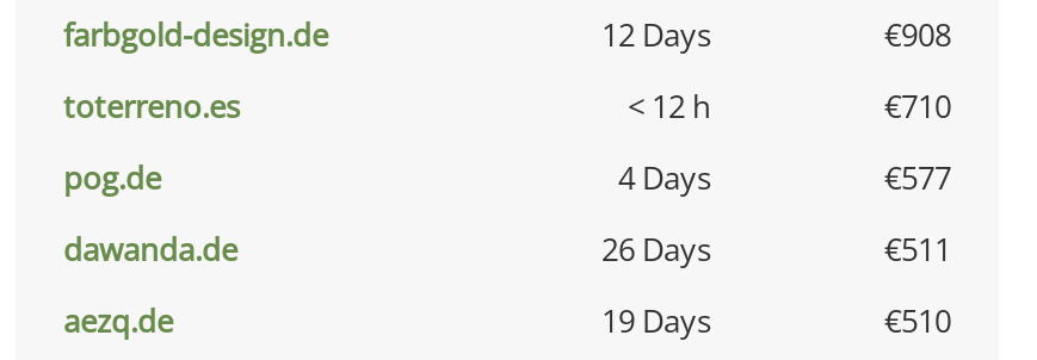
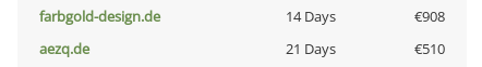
[601,14,711,57] 12 Days -> [285,7,335,26] 14 Days
[63,85,951,271] toterreno.es | < 12 h | €710 | pog.de | 4 Days | €577 | dawanda.de | 26 Days | €511 -> none
[601,300,711,343] 19 Days -> [285,39,335,59] 21 Days

